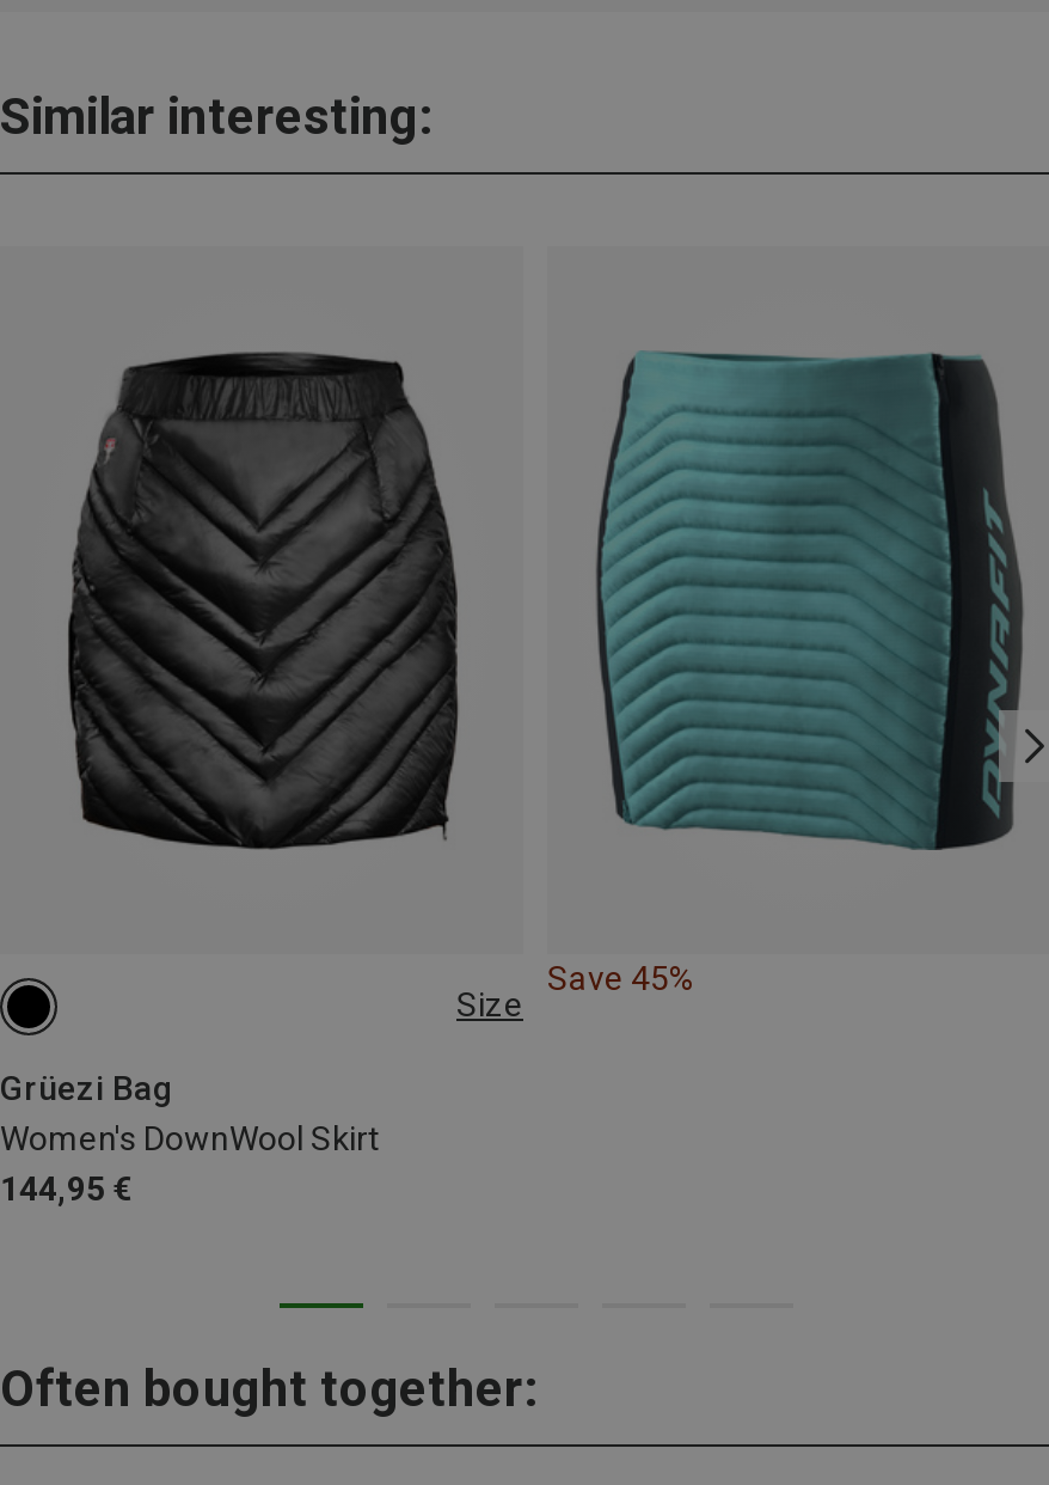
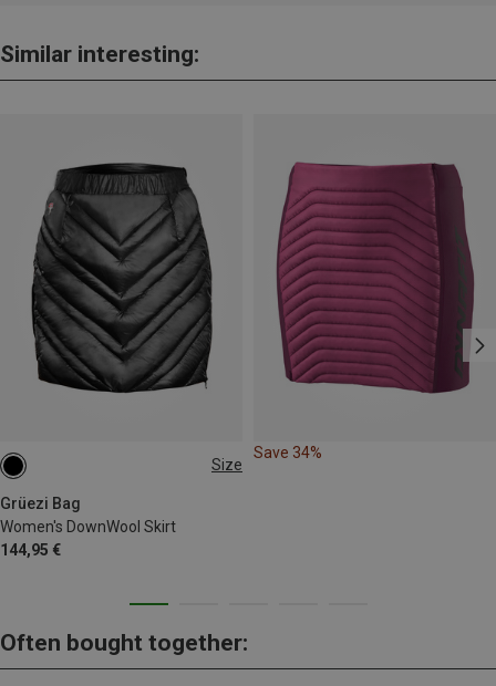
[595,349,1023,851] [image] -> [276,162,474,394] [image]
[547,959,695,997] Save 45% -> [254,444,322,461] Save 34%

